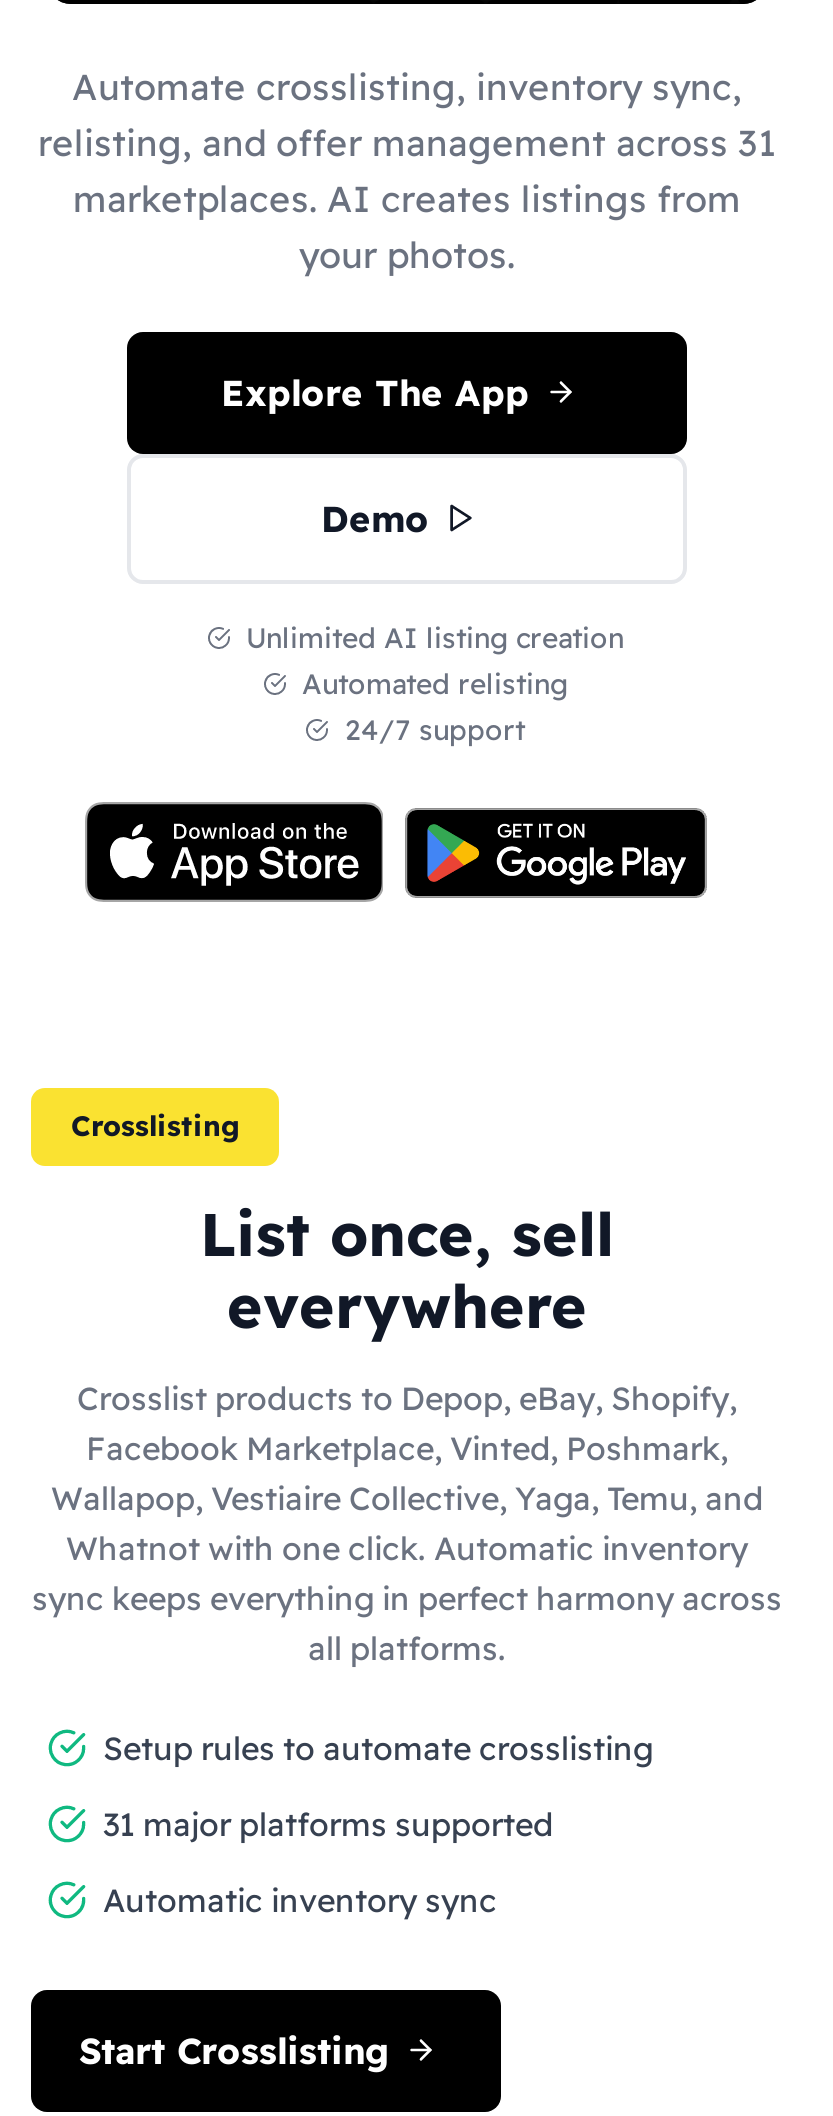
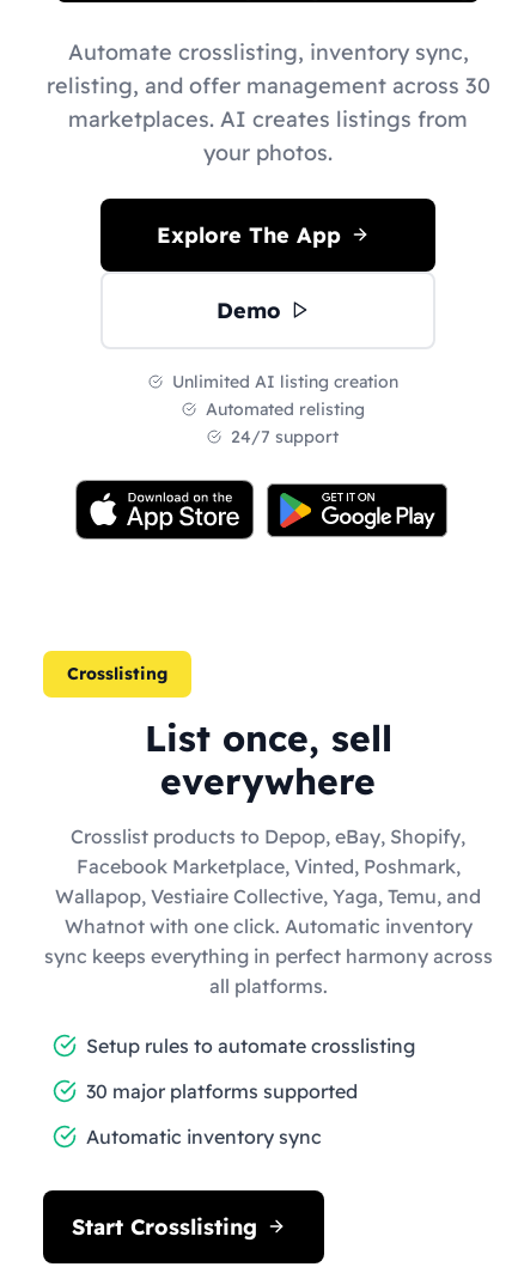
[38,119,776,165] relisting, and offer management across 31 -> [46,71,490,99] relisting, and offer management across 30
[103,1803,553,1843] 31 major platforms supported -> [86,1079,358,1103] 30 major platforms supported

